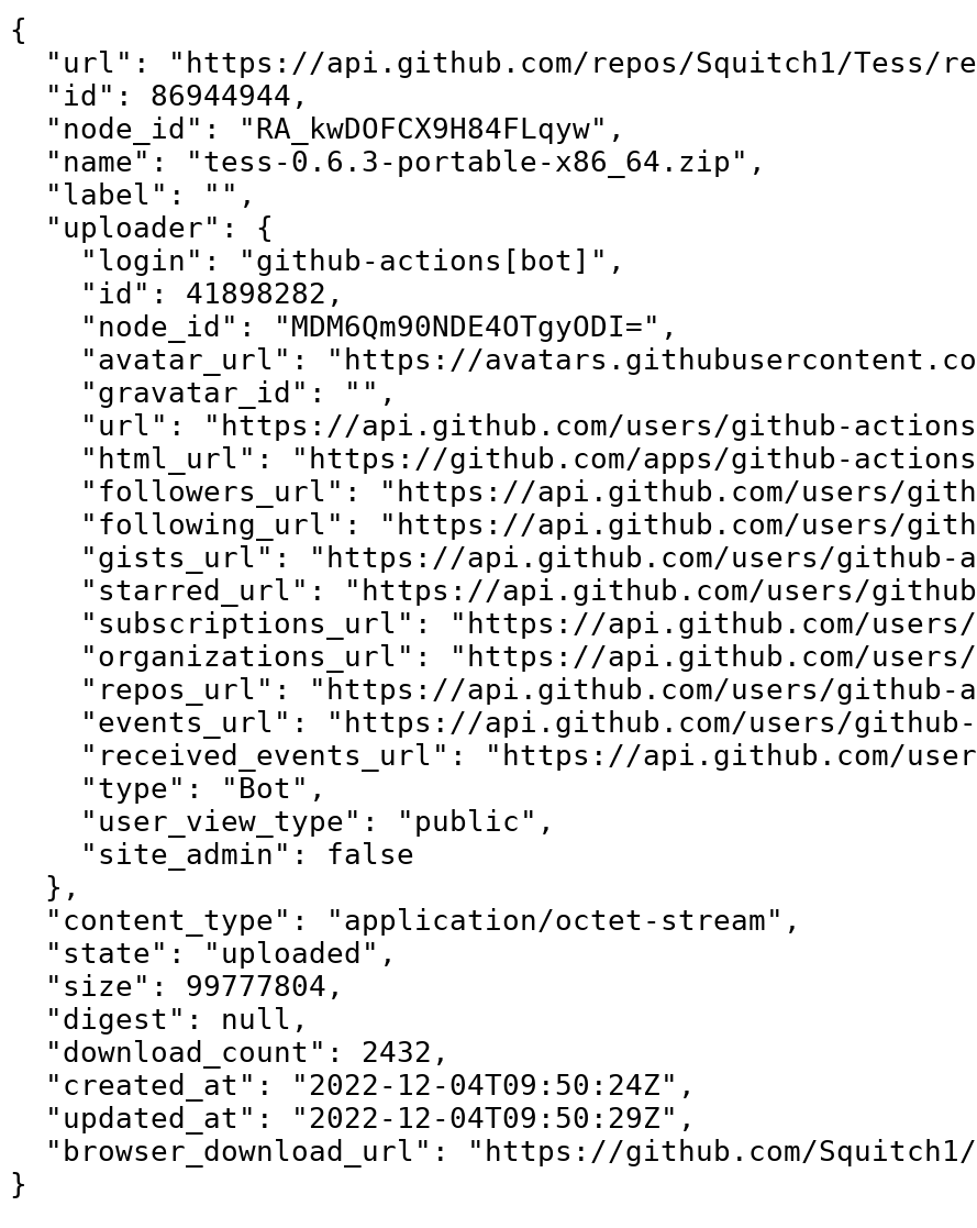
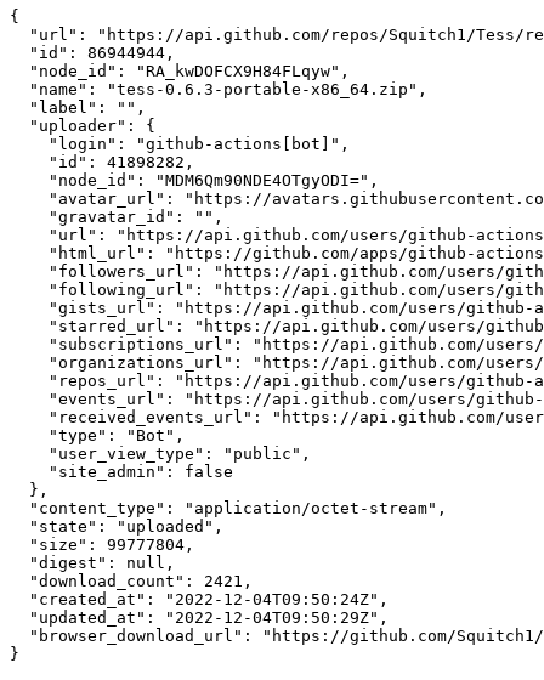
[10,1036,449,1069] "download_count": 2432, -> [10,572,253,590] "download_count": 2421,

